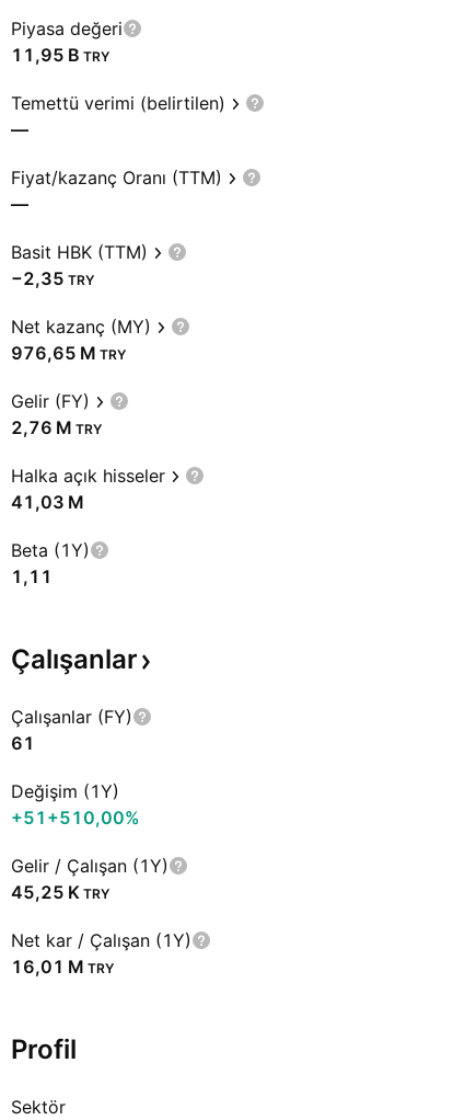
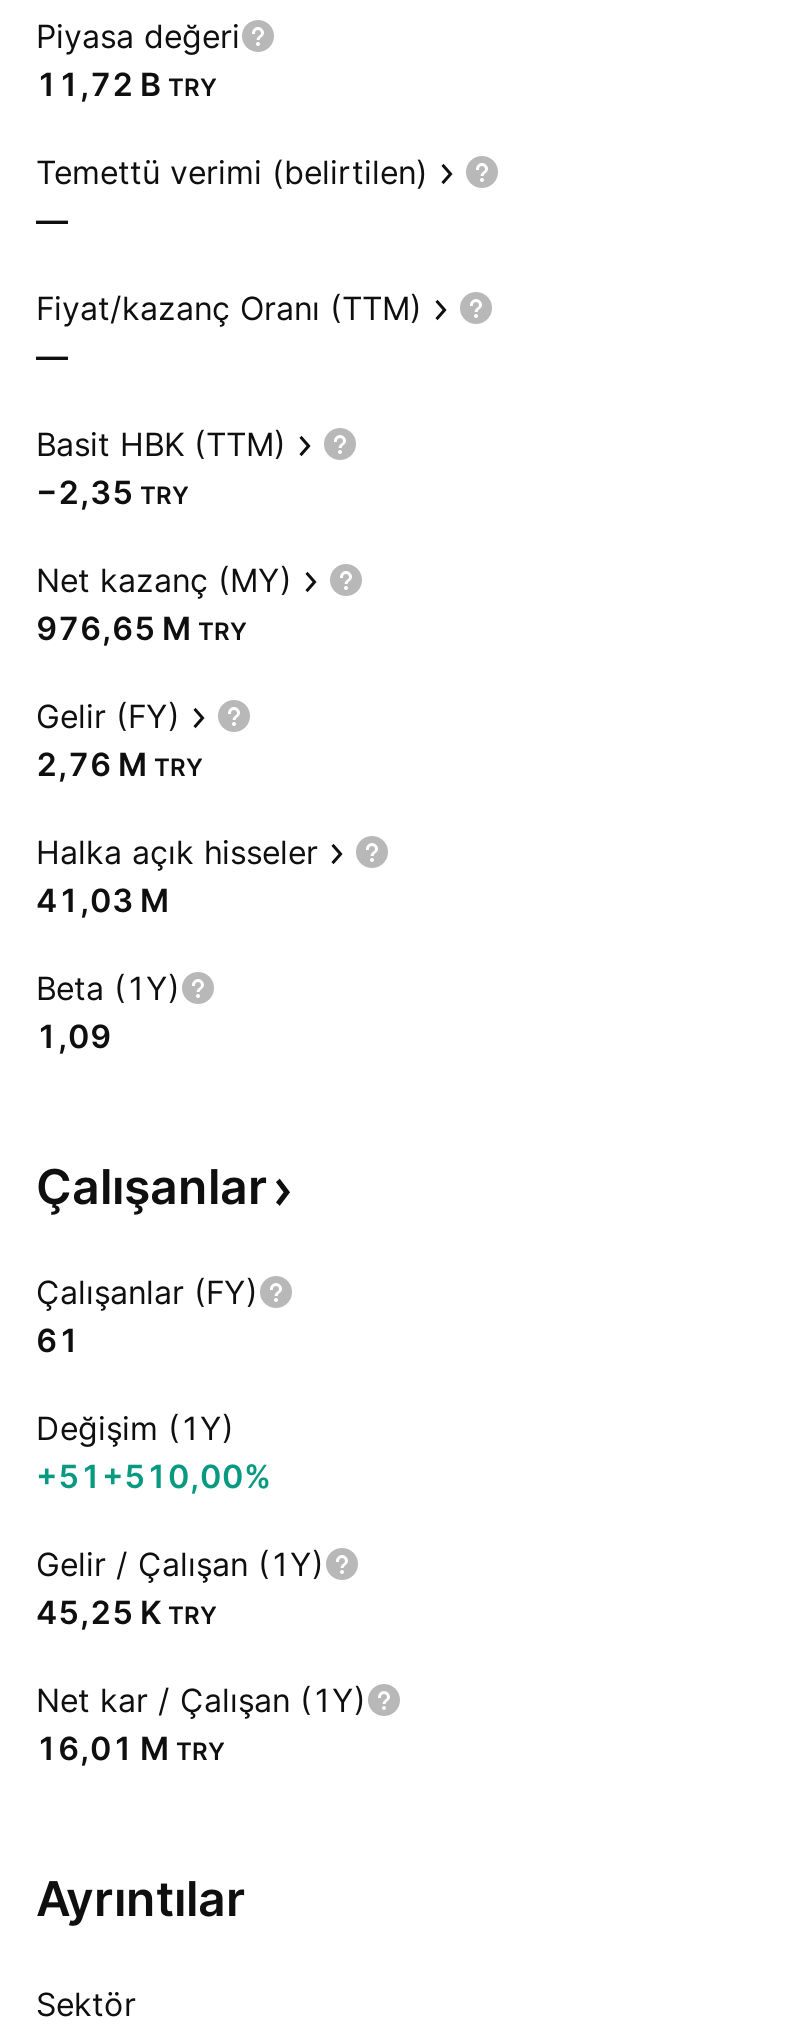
[11,44,109,66] 11,95 B TRY -> [36,64,216,104] 11,72 B TRY
[11,565,53,587] 1,11 -> [36,1016,112,1056] 1,09
[11,1033,77,1065] Profil -> [36,1870,246,1928] Ayrıntılar

